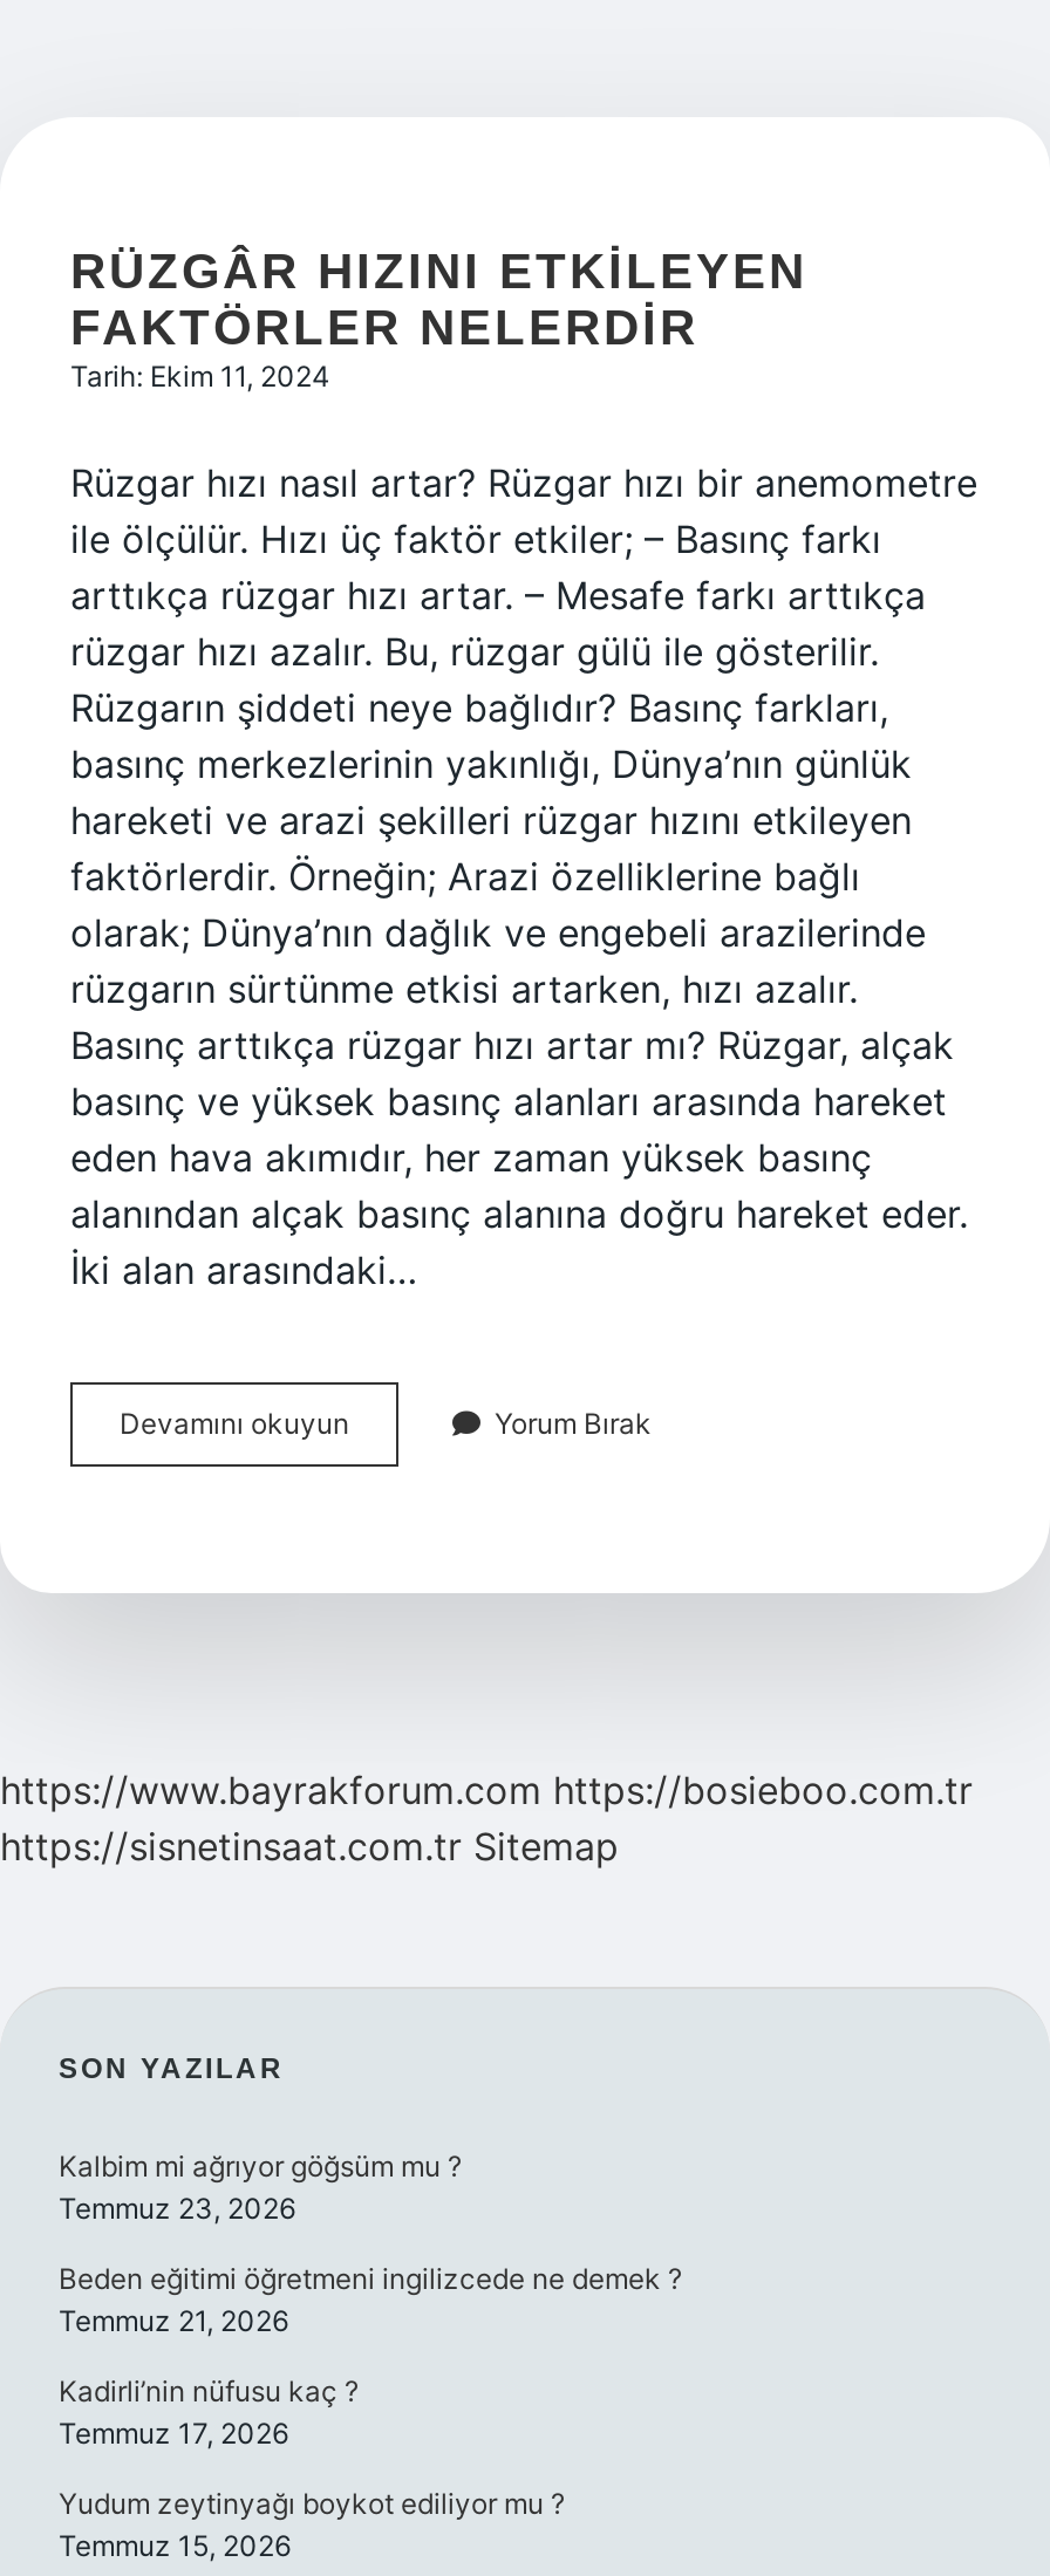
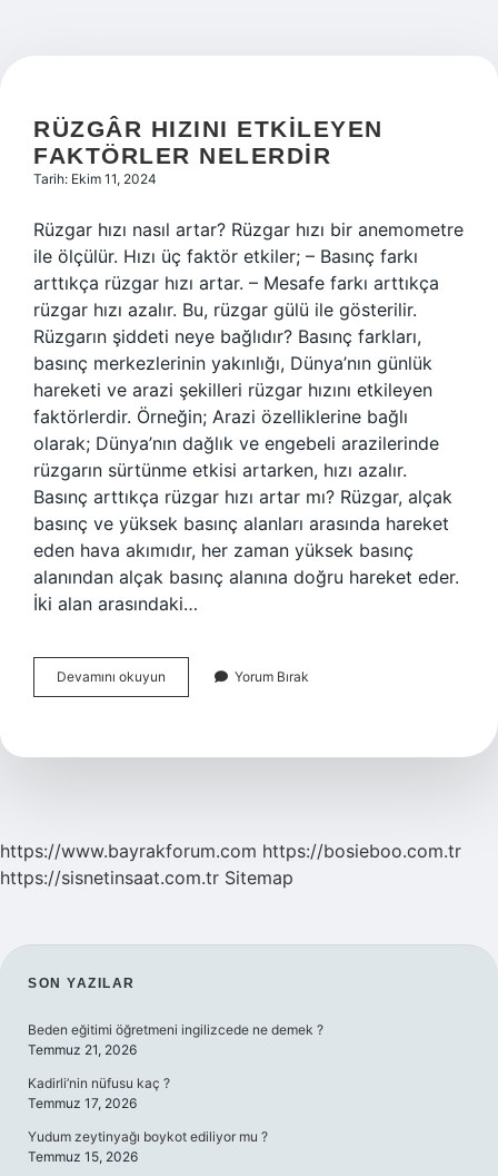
[59,2148,462,2226] Kalbim mi ağrıyor göğsüm mu ? | Temmuz 23, 2026 -> none

